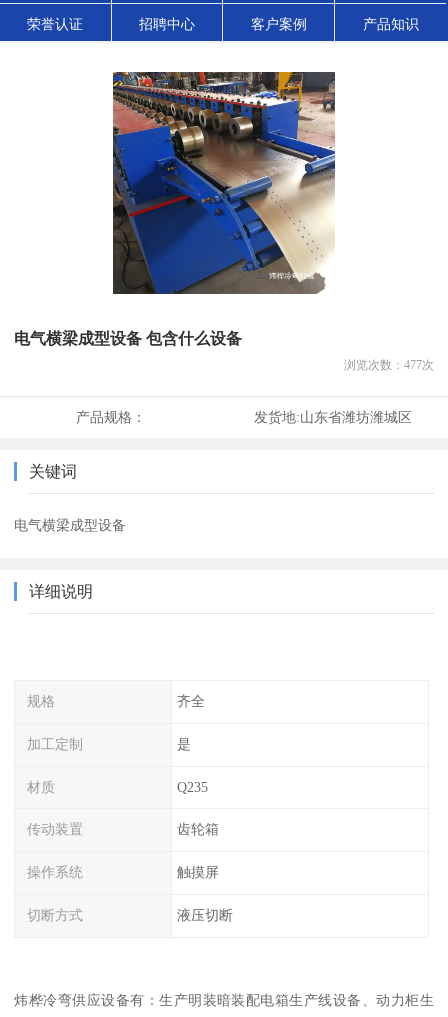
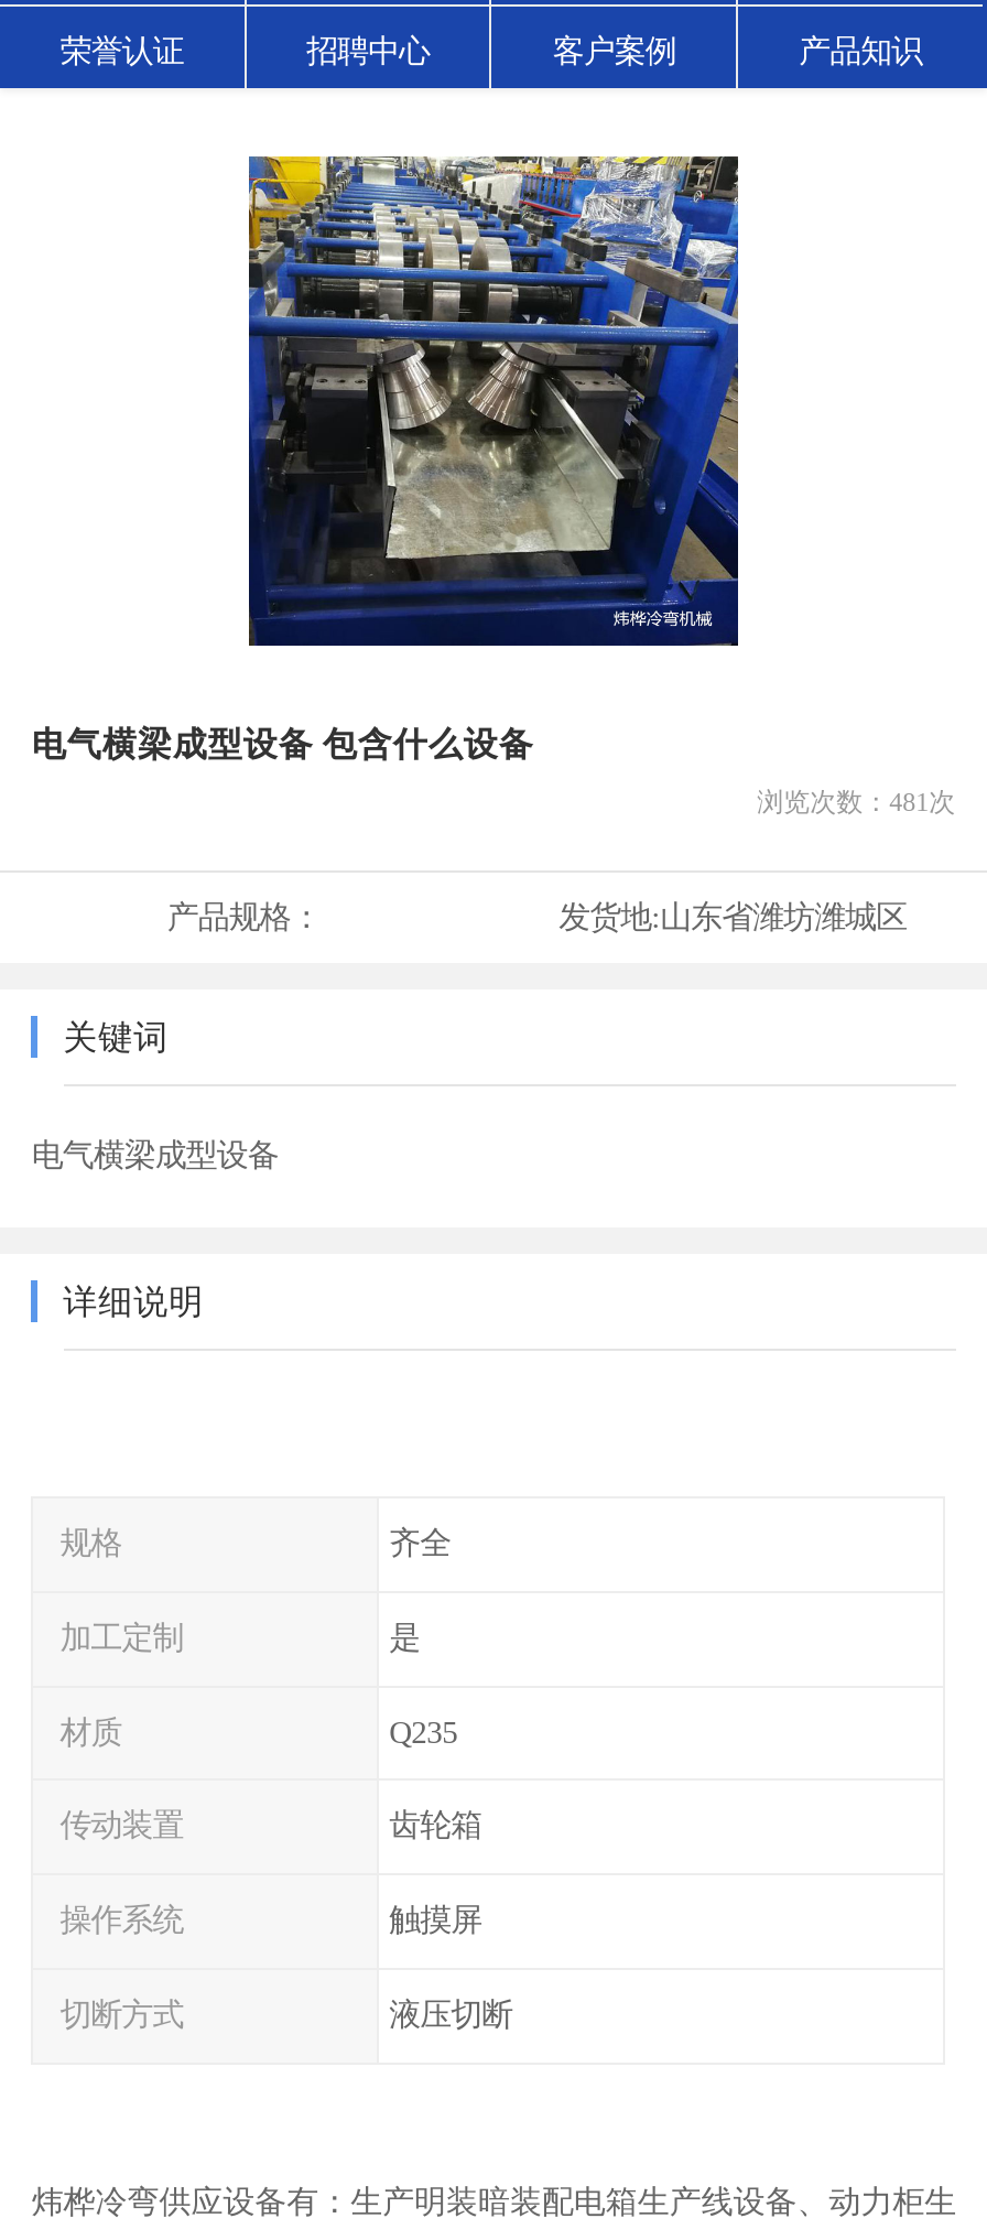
[112,71,336,295] [image] -> [247,154,740,648] [image]
[344,358,434,372] 浏览次数：477次 -> [757,787,955,818] 浏览次数：481次

